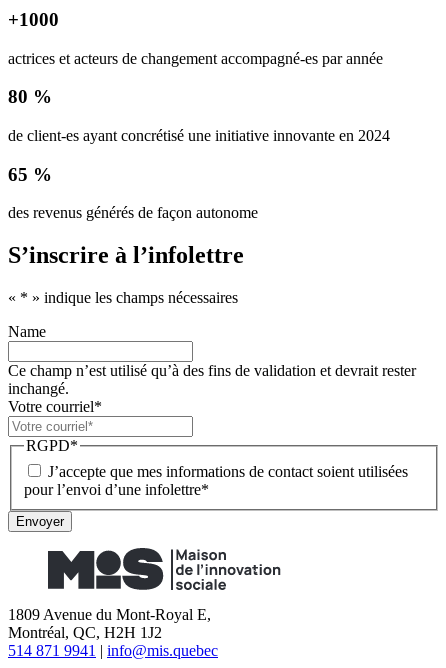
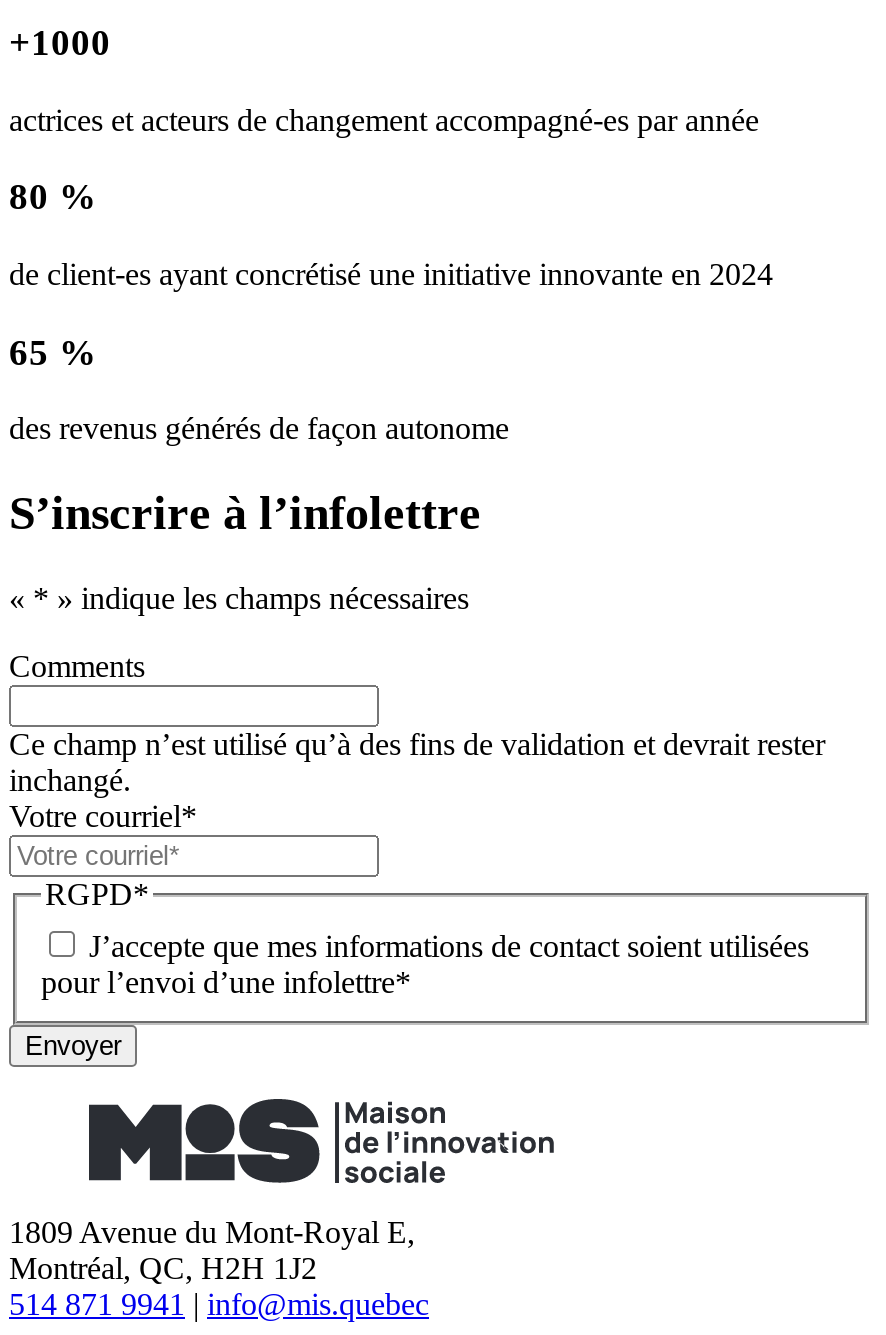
[8,323,46,340] Name -> [9,649,145,683] Comments

